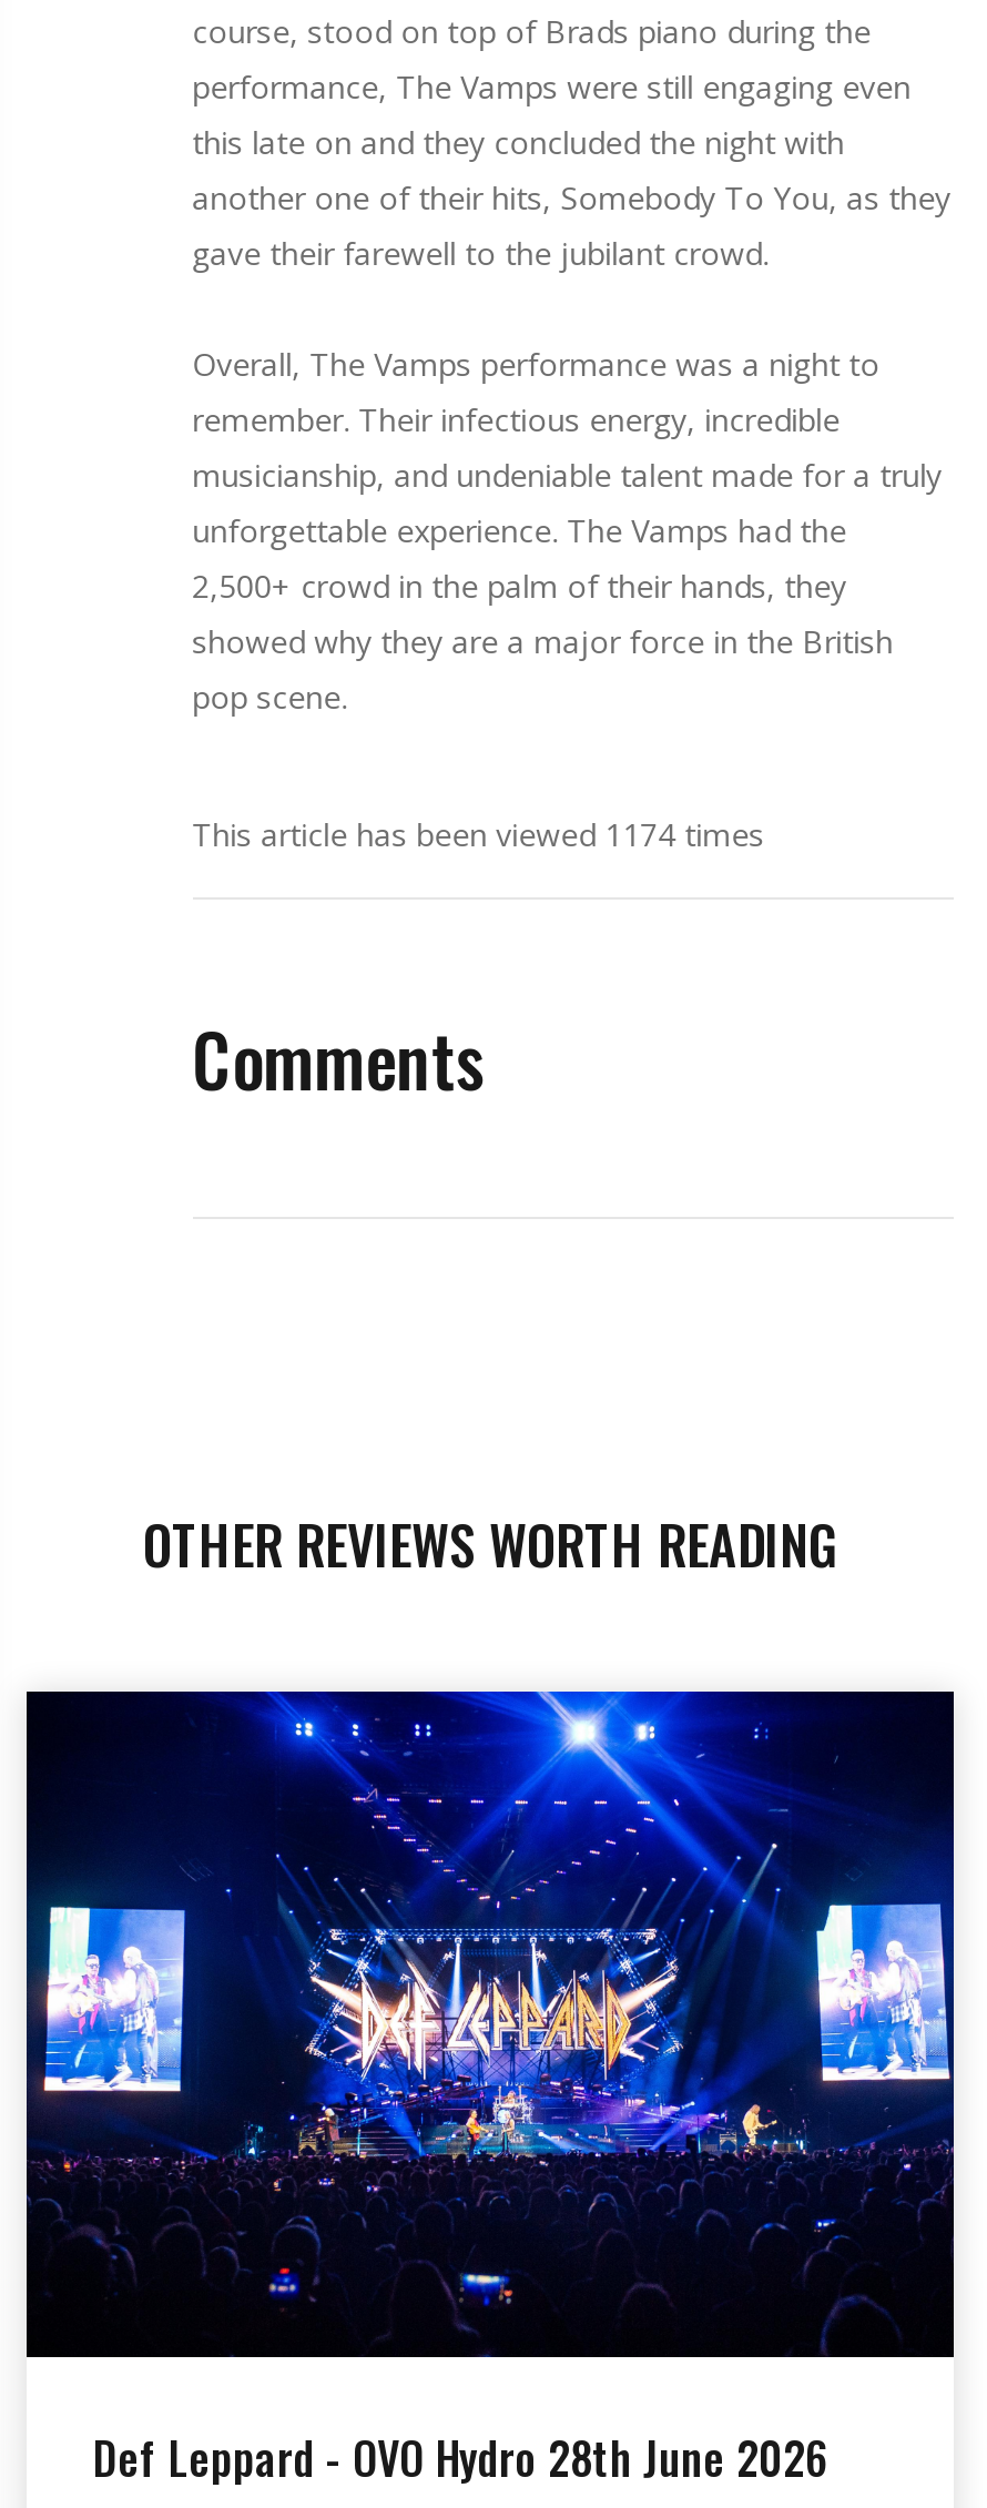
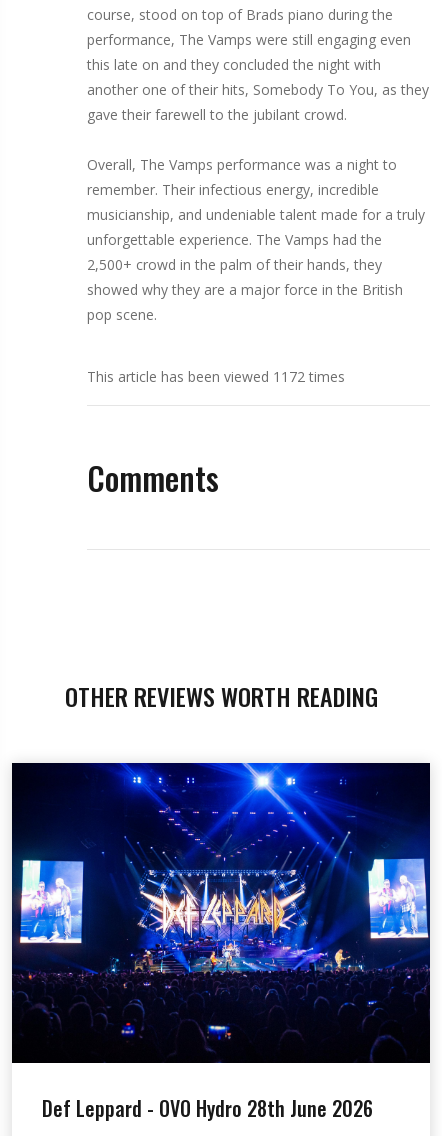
[192,813,765,855] This article has been viewed 1174 times -> [87,367,345,386] This article has been viewed 1172 times

